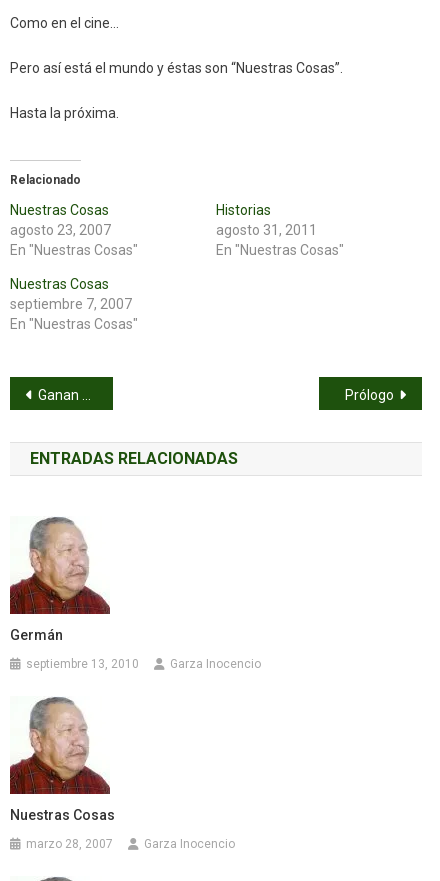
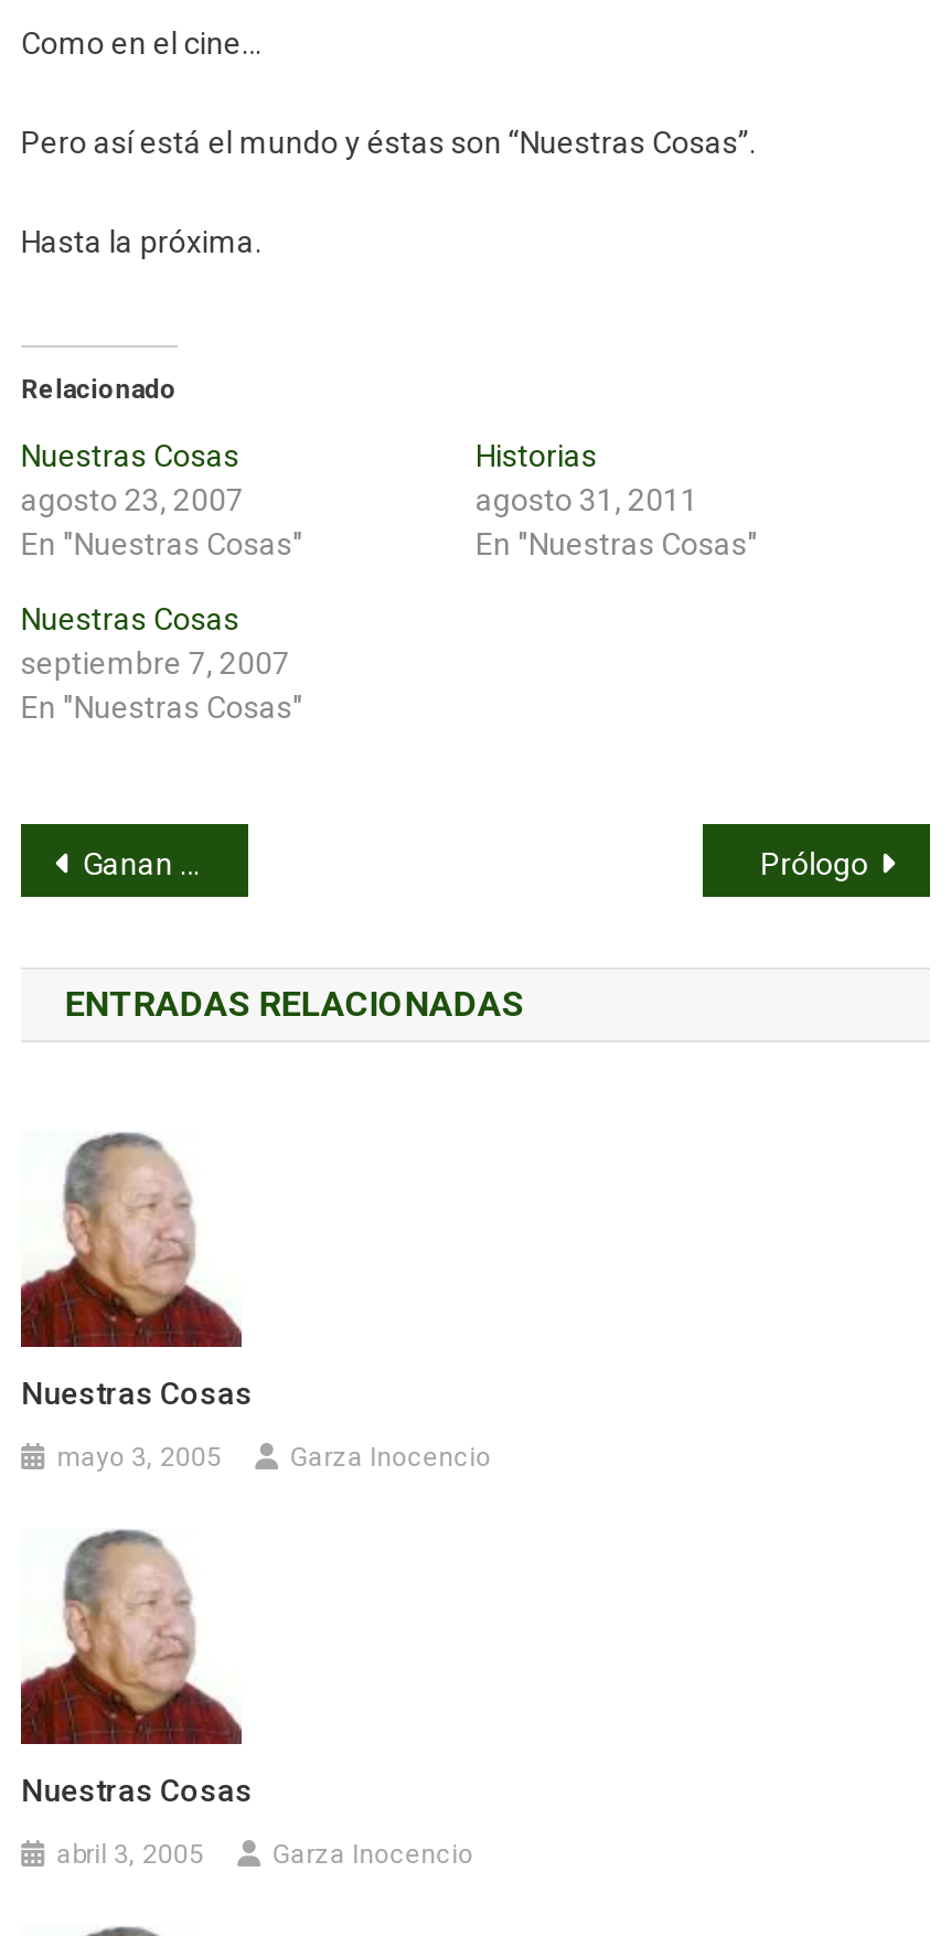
[10,627,63,643] Germán -> [21,1376,253,1411] Nuestras Cosas
[26,657,139,671] septiembre 13, 2010 -> [56,1442,222,1473] mayo 3, 2005
[26,837,113,851] marzo 28, 2007 -> [56,1839,204,1870] abril 3, 2005

